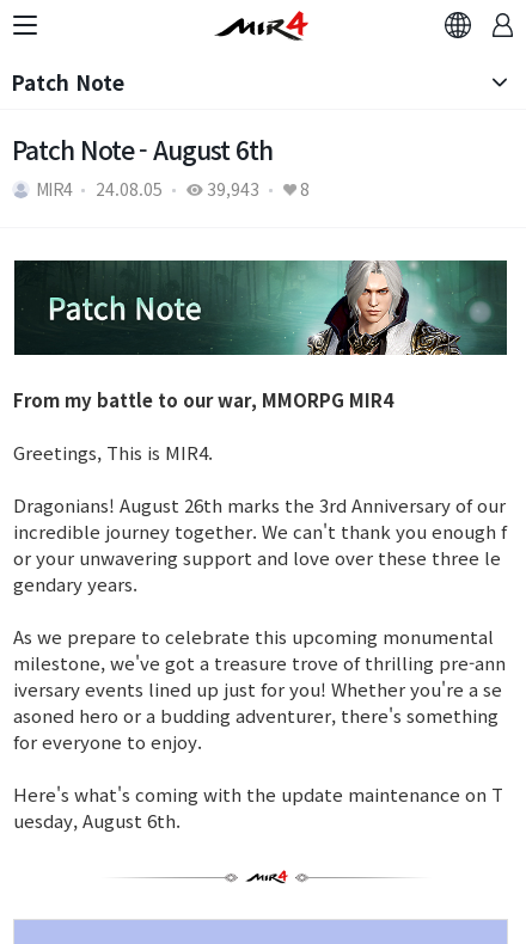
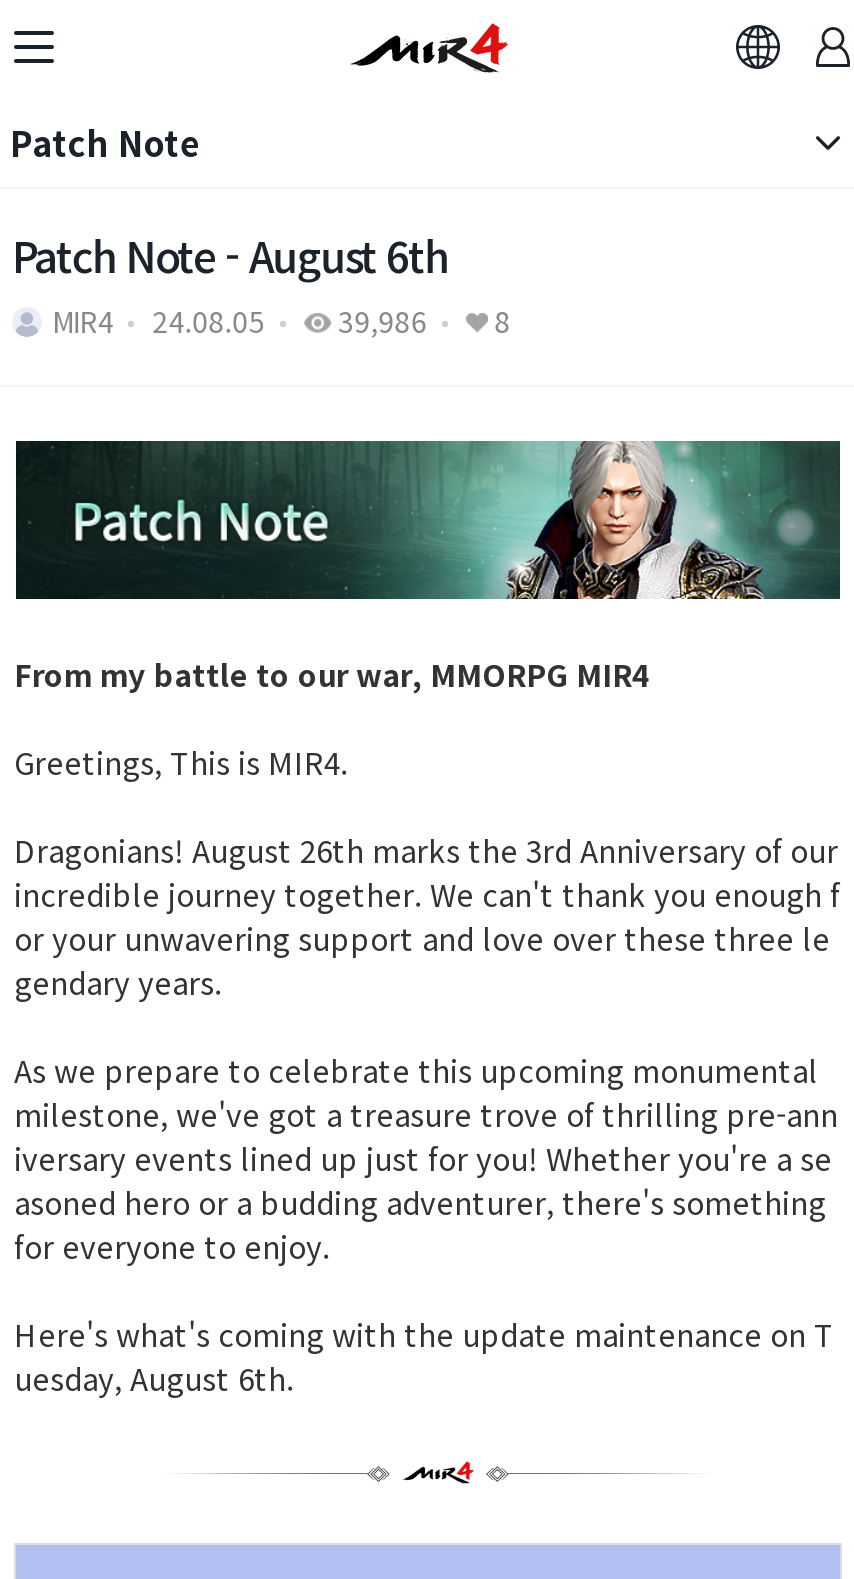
[207,177,260,201] 39,943 -> [338,301,426,341] 39,986

